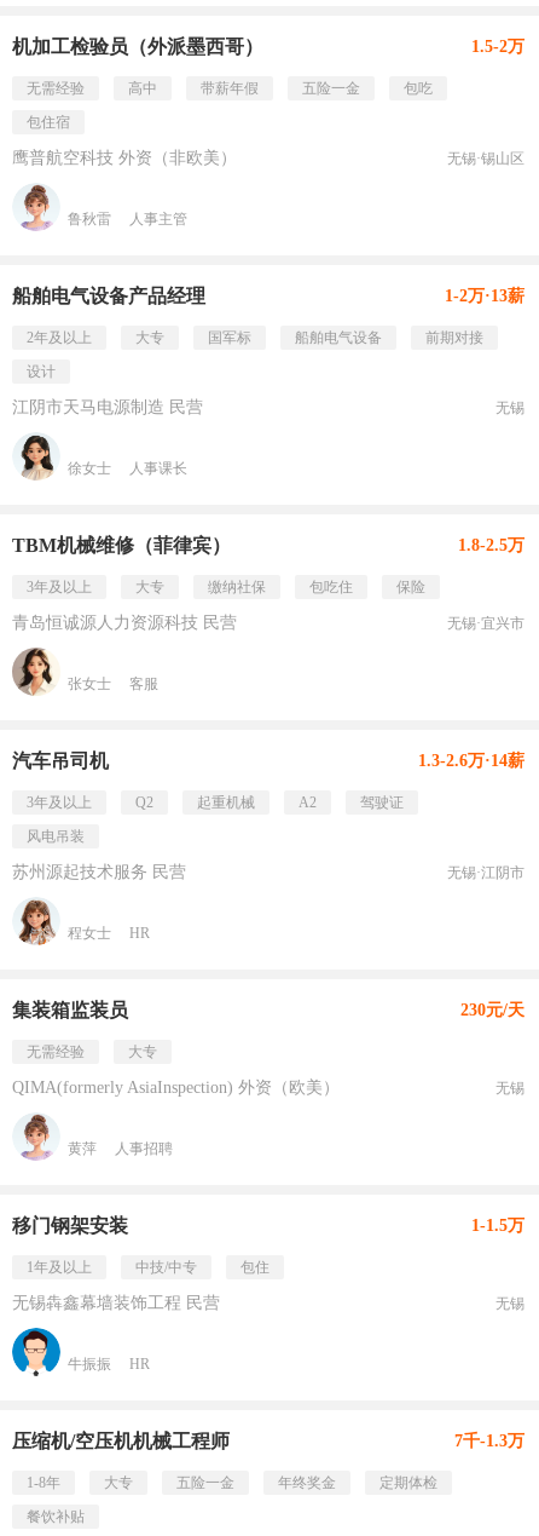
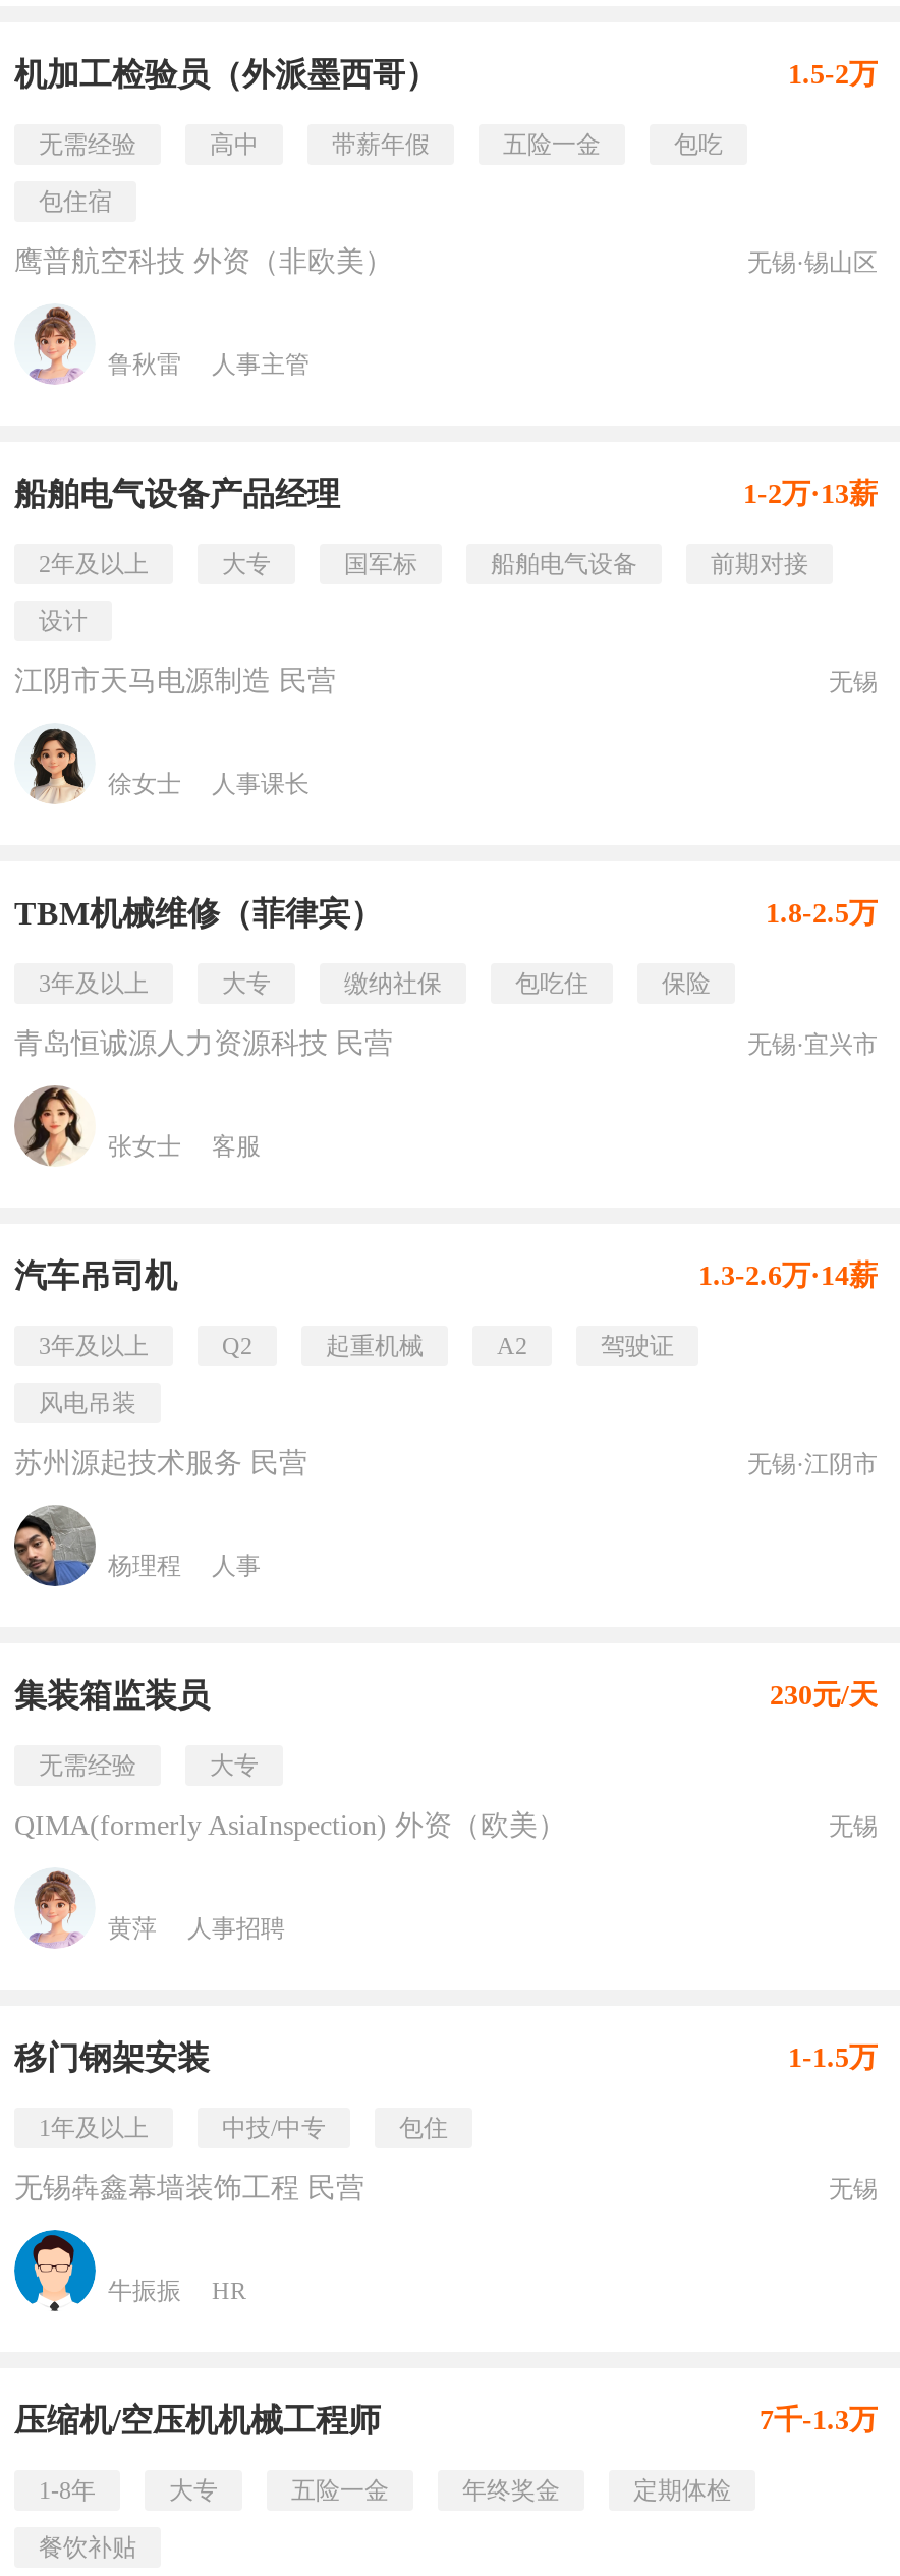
[12,898,150,947] [image] | 程女士 | HR -> [12,1505,261,1588] [image] | 杨理程 | 人事

